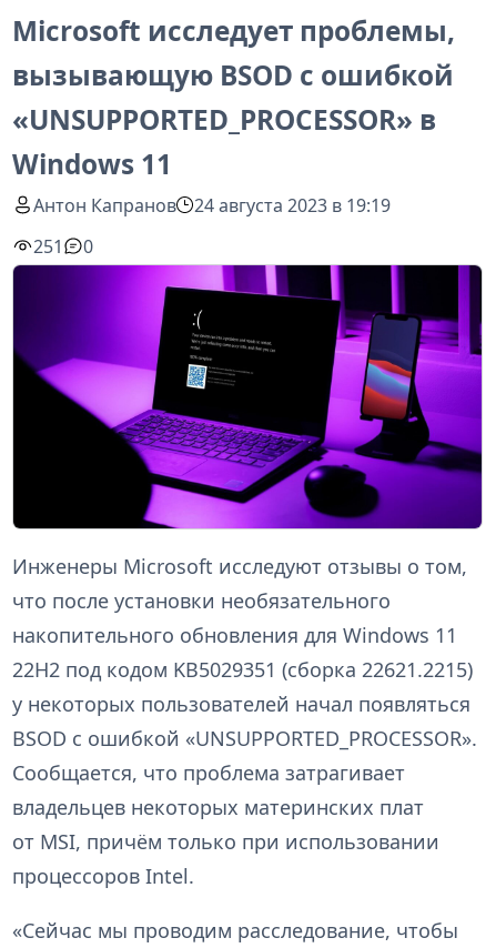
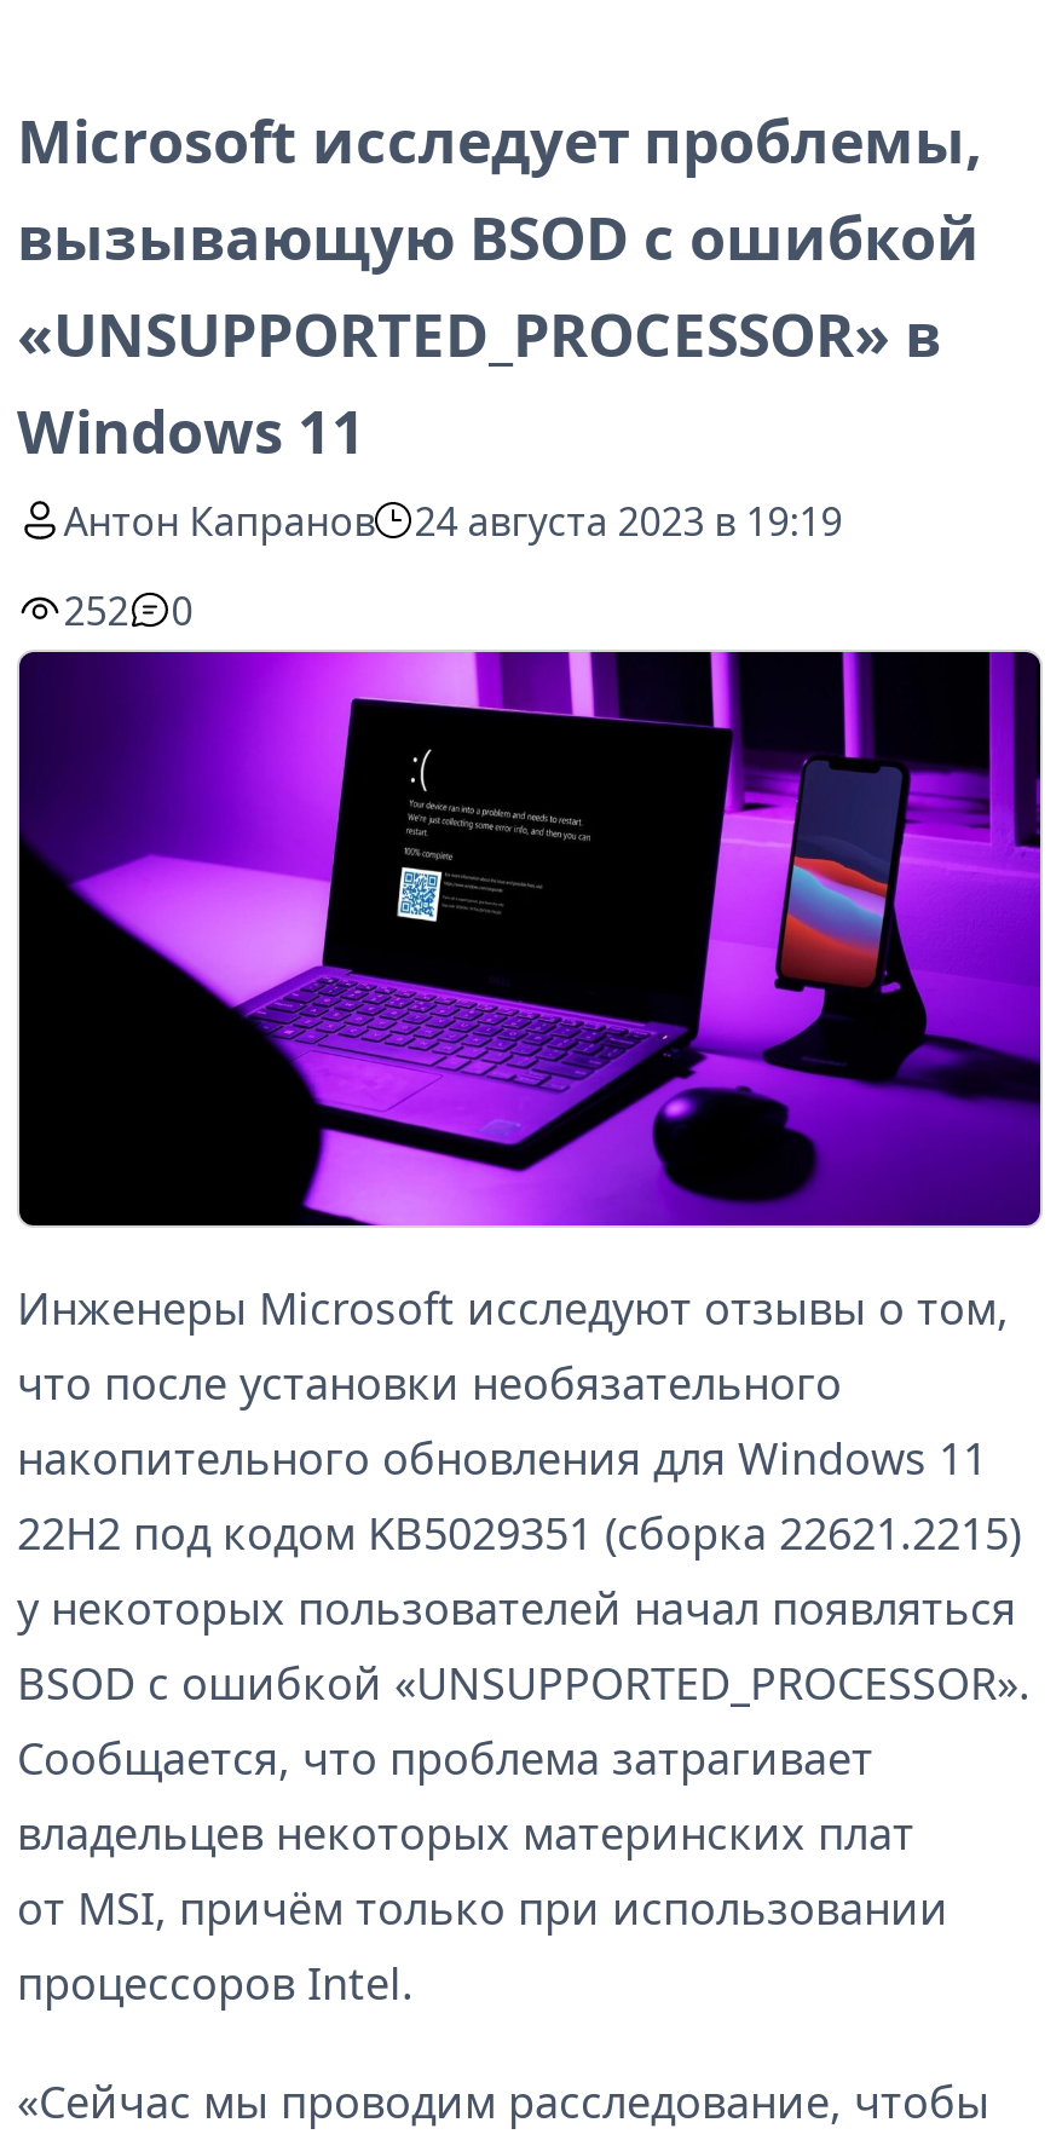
[34,234,93,258] 251 0 -> [63,583,193,636] 252 0

